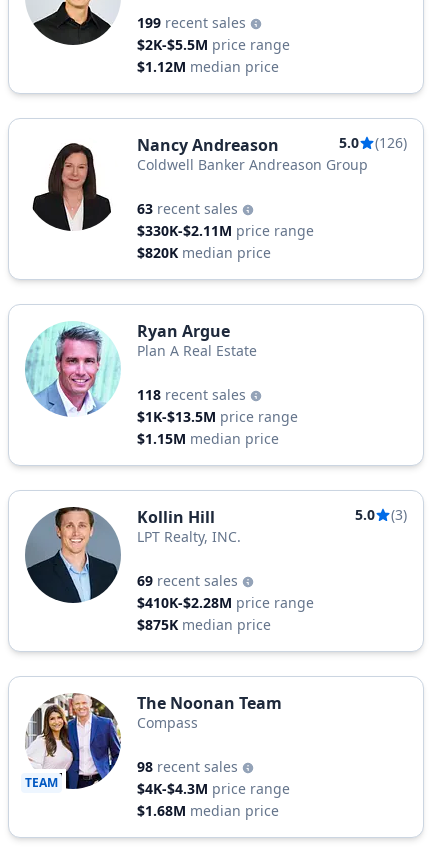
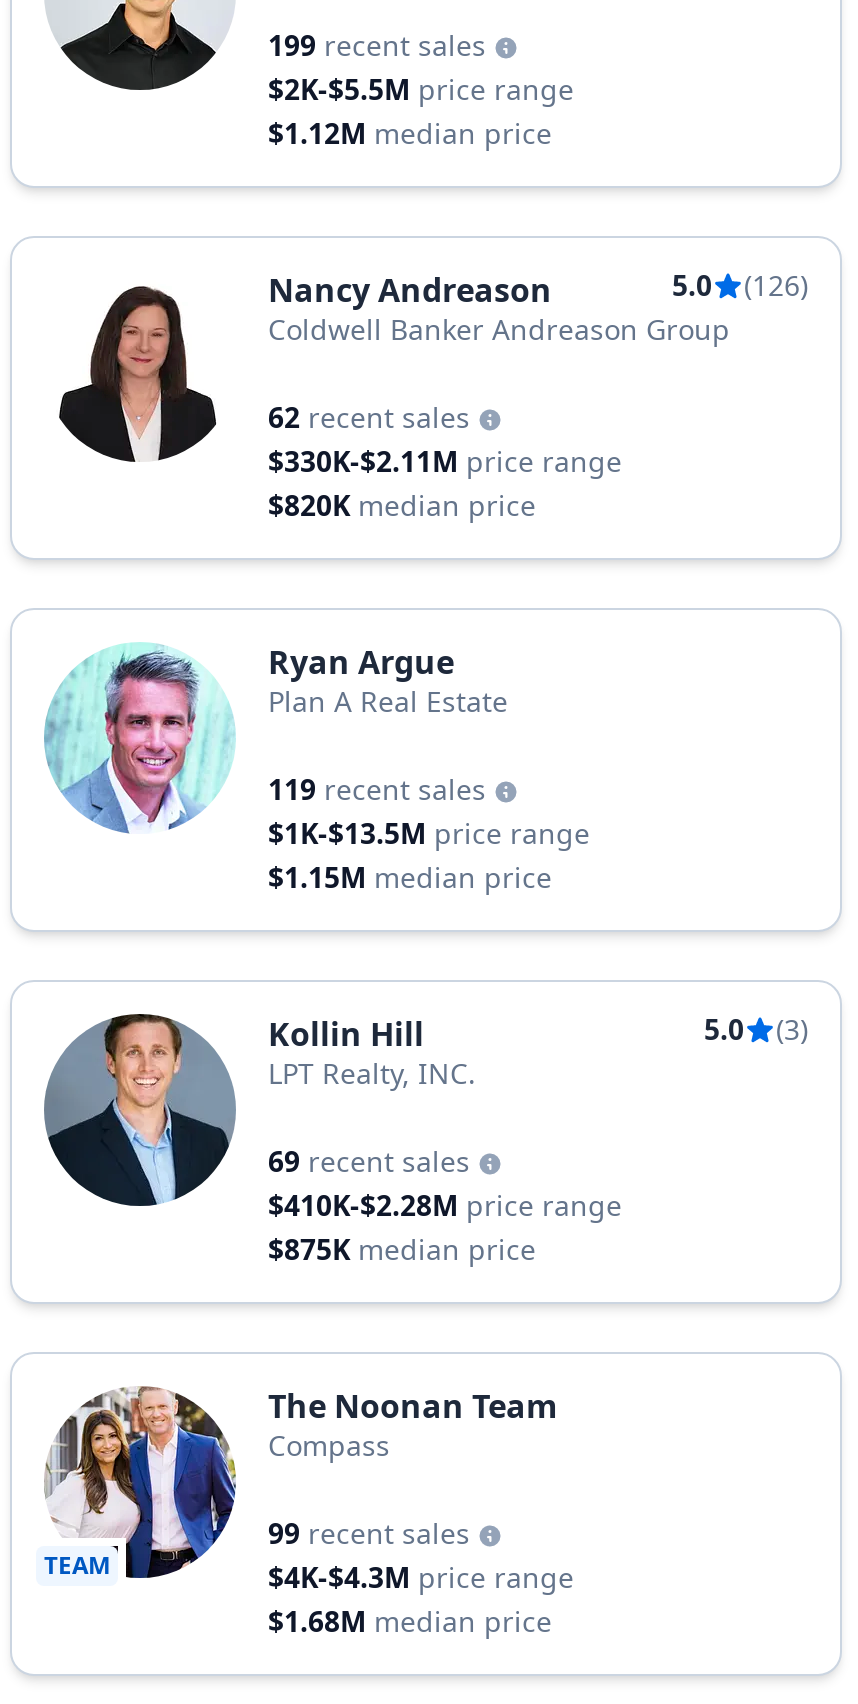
[137,199,242,218] 63 recent sales -> [268,398,478,436] 62 recent sales
[137,385,250,404] 118 recent sales -> [268,770,494,808] 119 recent sales
[137,757,242,776] 98 recent sales -> [268,1514,478,1552] 99 recent sales

